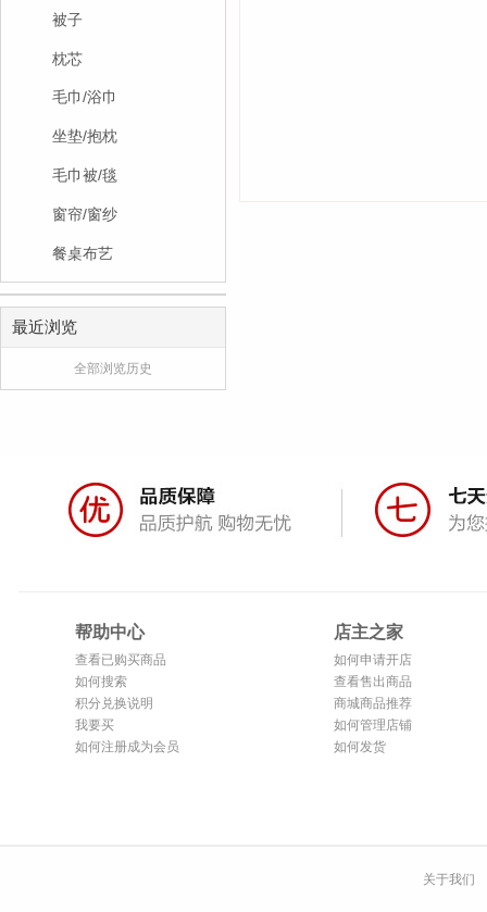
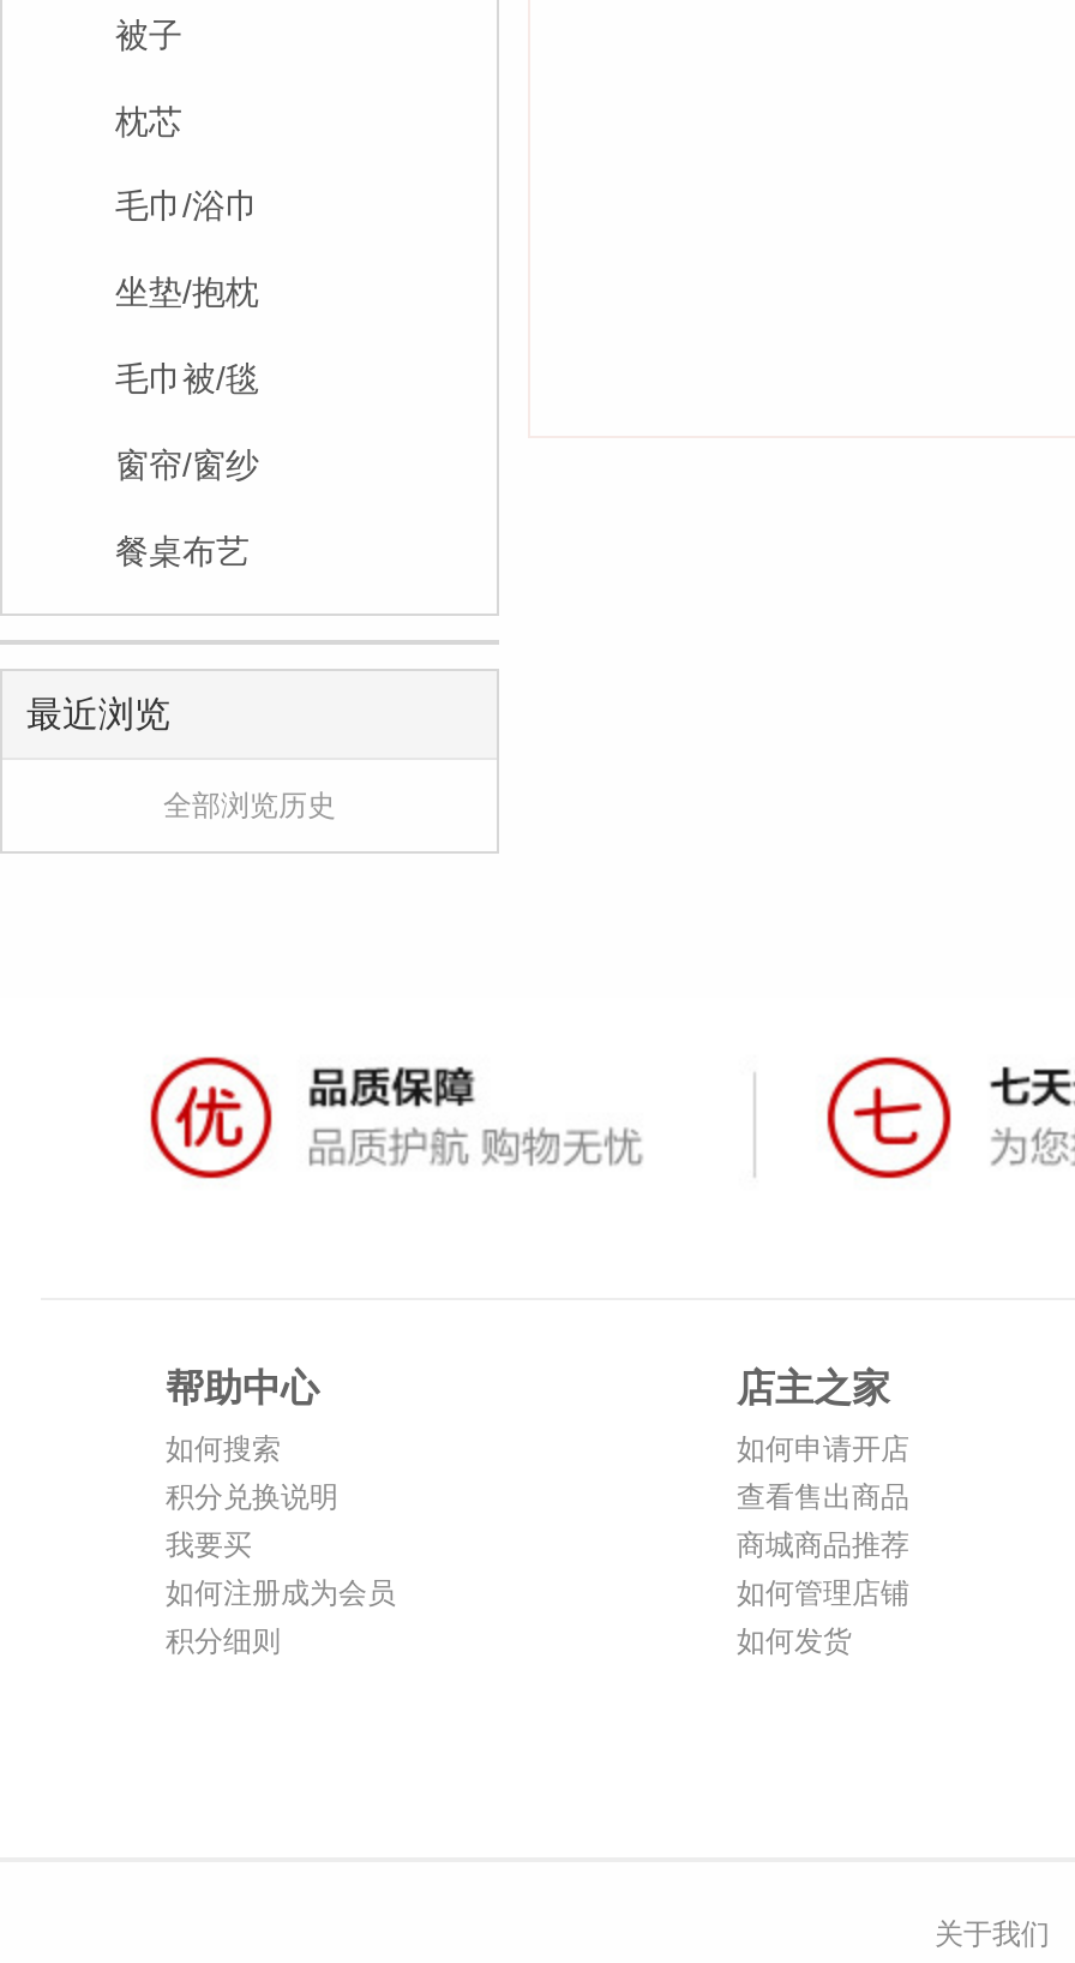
[75,652,166,667] 查看已购买商品 -> none
moved [75,674,179,754] -> [166,1431,396,1609]: 如何搜索 | 积分兑换说明 | 我要买 | 如何注册成为会员
none -> [166,1623,281,1657] 积分细则

